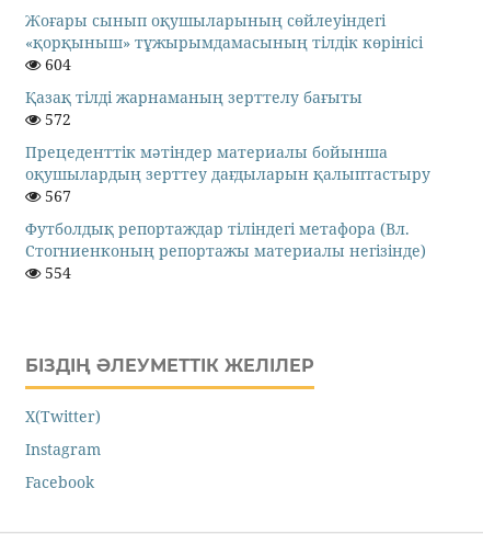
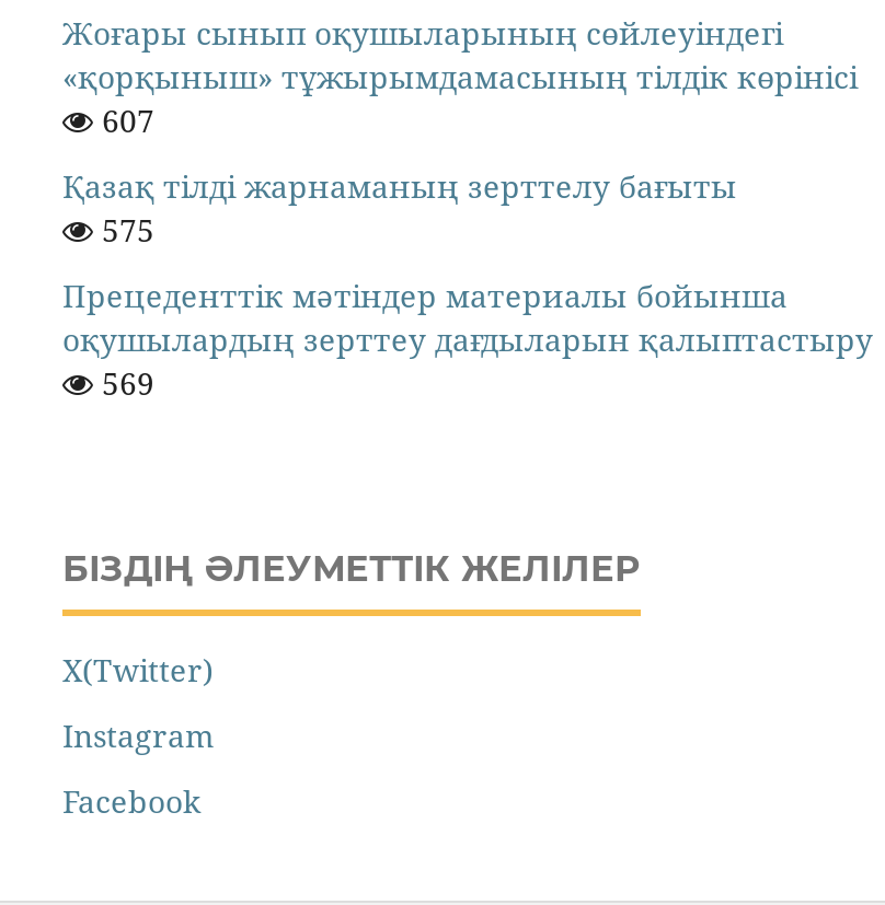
[41,54,71,75] 604 -> [93,100,154,141] 607
[41,109,71,129] 572 -> [93,209,154,251] 575
[25,185,426,283] 567 | Футболдық репортаждар тіліндегі метафора (Вл. | Стогниенконың репортажы материалы негізінде) | 554 -> [93,362,154,404] 569

